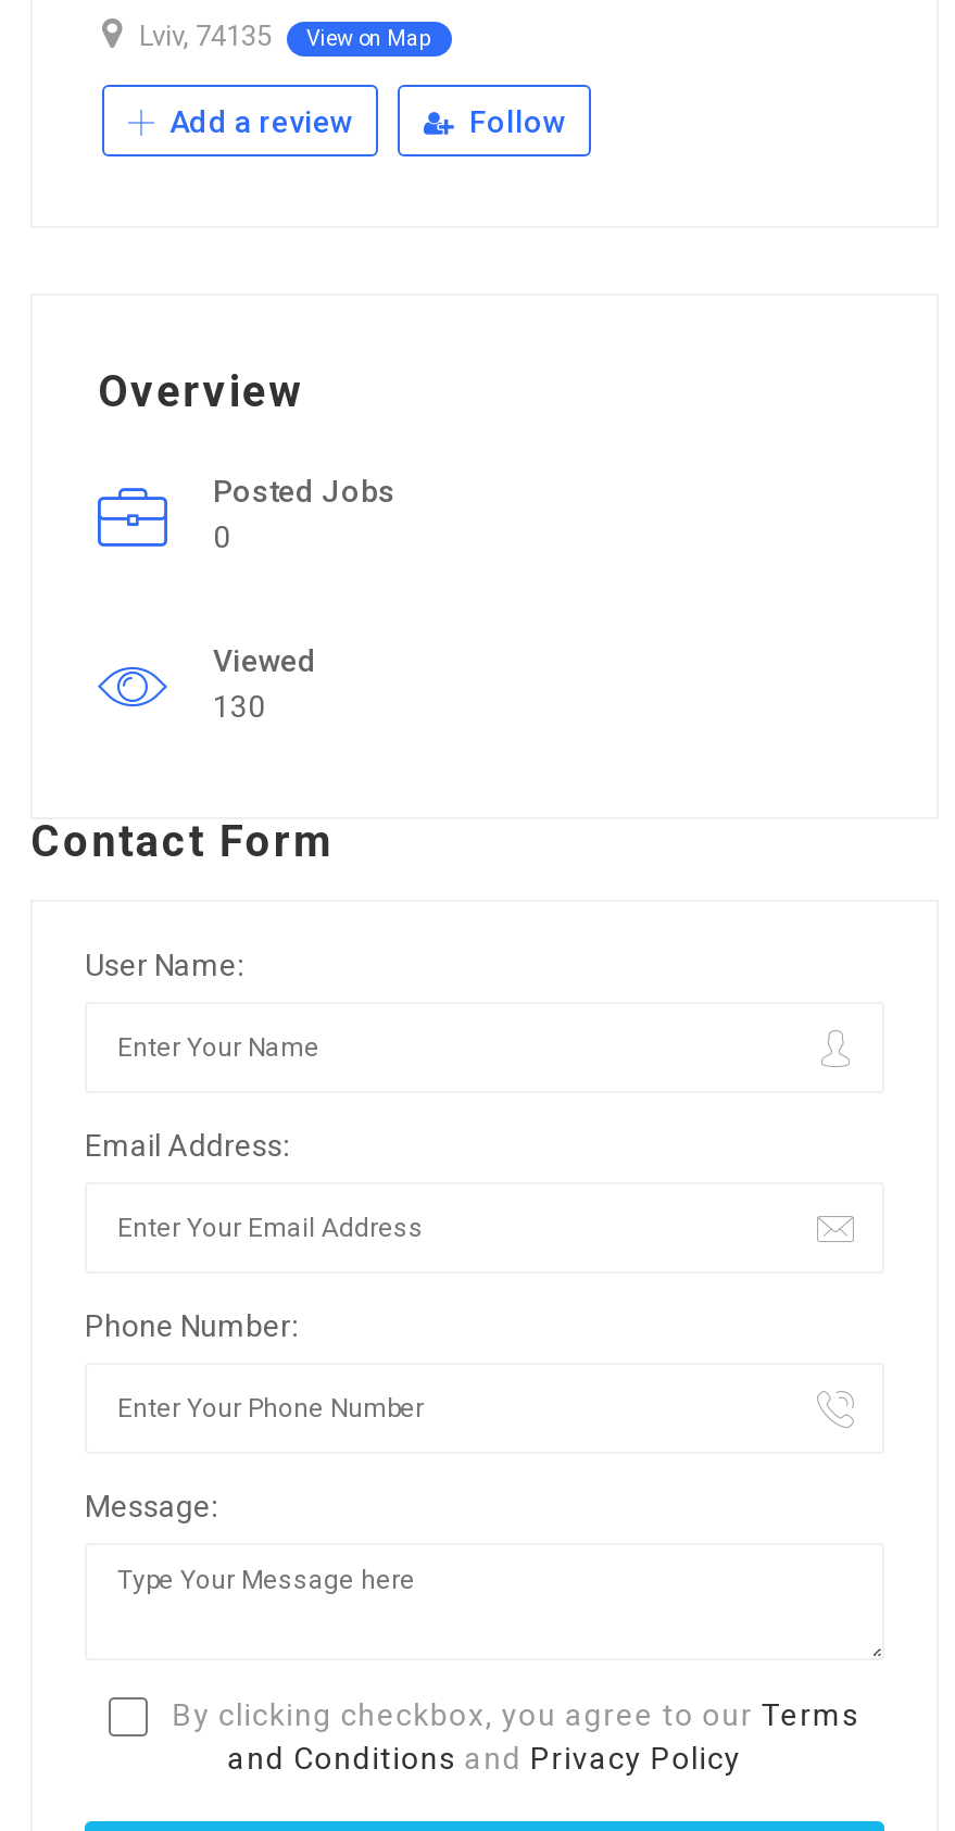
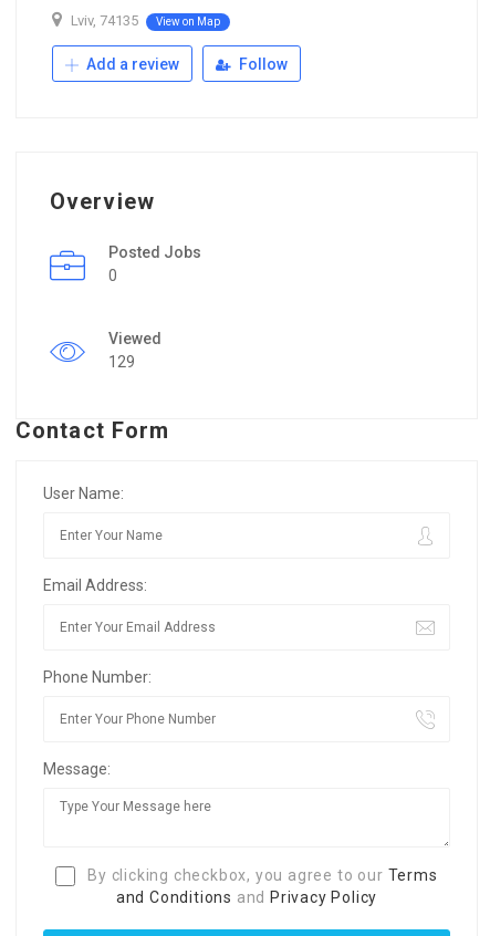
[213,689,265,724] 130 -> [108,353,135,371] 129

